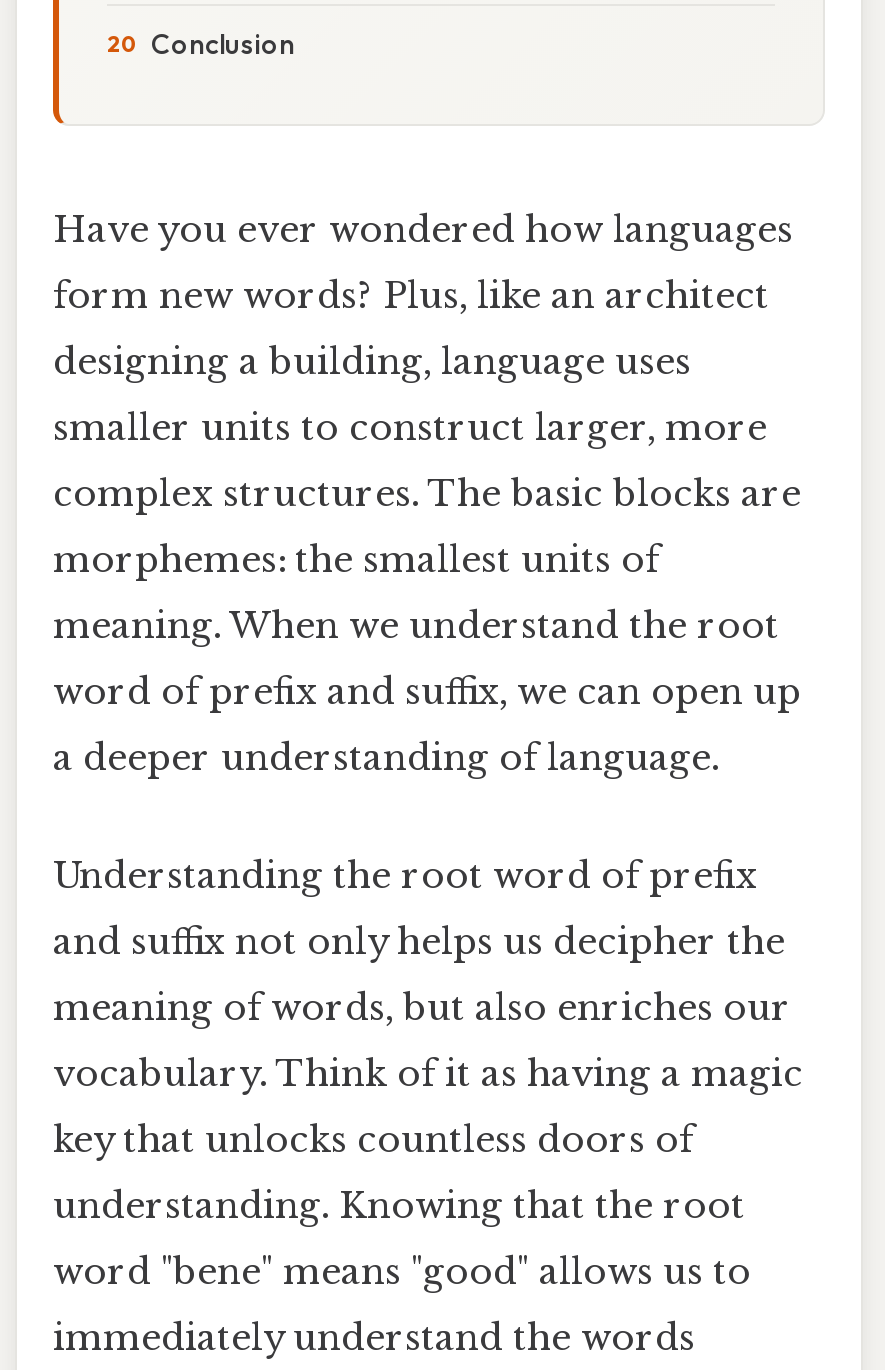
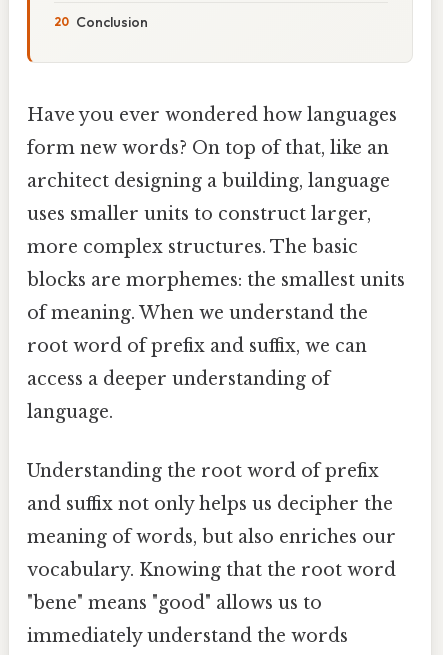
[53,274,801,780] form new words? Plus, like an architect | designing a building, language uses | smaller units to construct larger, more | complex structures. The basic blocks are | morphemes: the smallest units of | meaning. When we understand the root | word of prefix and suffix, we can open up | a deeper understanding of language. -> [27,137,405,423] form new words? On top of that, like an | architect designing a building, language | uses smaller units to construct larger, | more complex structures. The basic | blocks are morphemes: the smallest units | of meaning. When we understand the | root word of prefix and suffix, we can | access a deeper understanding of | language.
moved [53,854,791,1030] -> [27,460,396,548]: Understanding the root word of prefix | and suffix not only helps us decipher the | meaning of words, but also enriches our
[53,1052,803,1294] vocabulary. Think of it as having a magic | key that unlocks countless doors of | understanding. Knowing that the root | word "bene" means "good" allows us to -> [27,559,396,614] vocabulary. Knowing that the root word | "bene" means "good" allows us to

